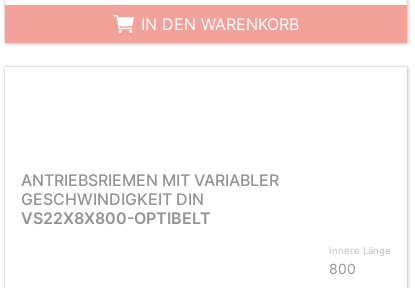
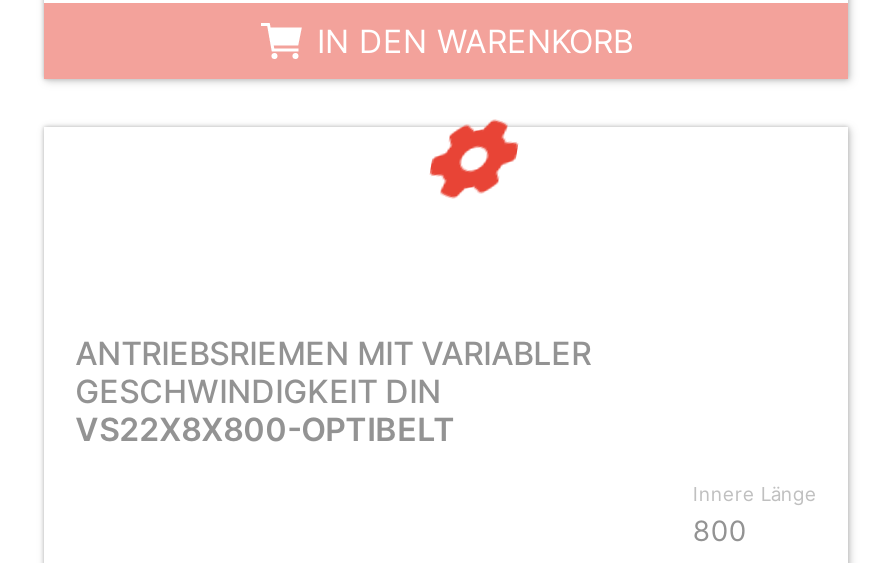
none -> [428,117,520,201] [image]

